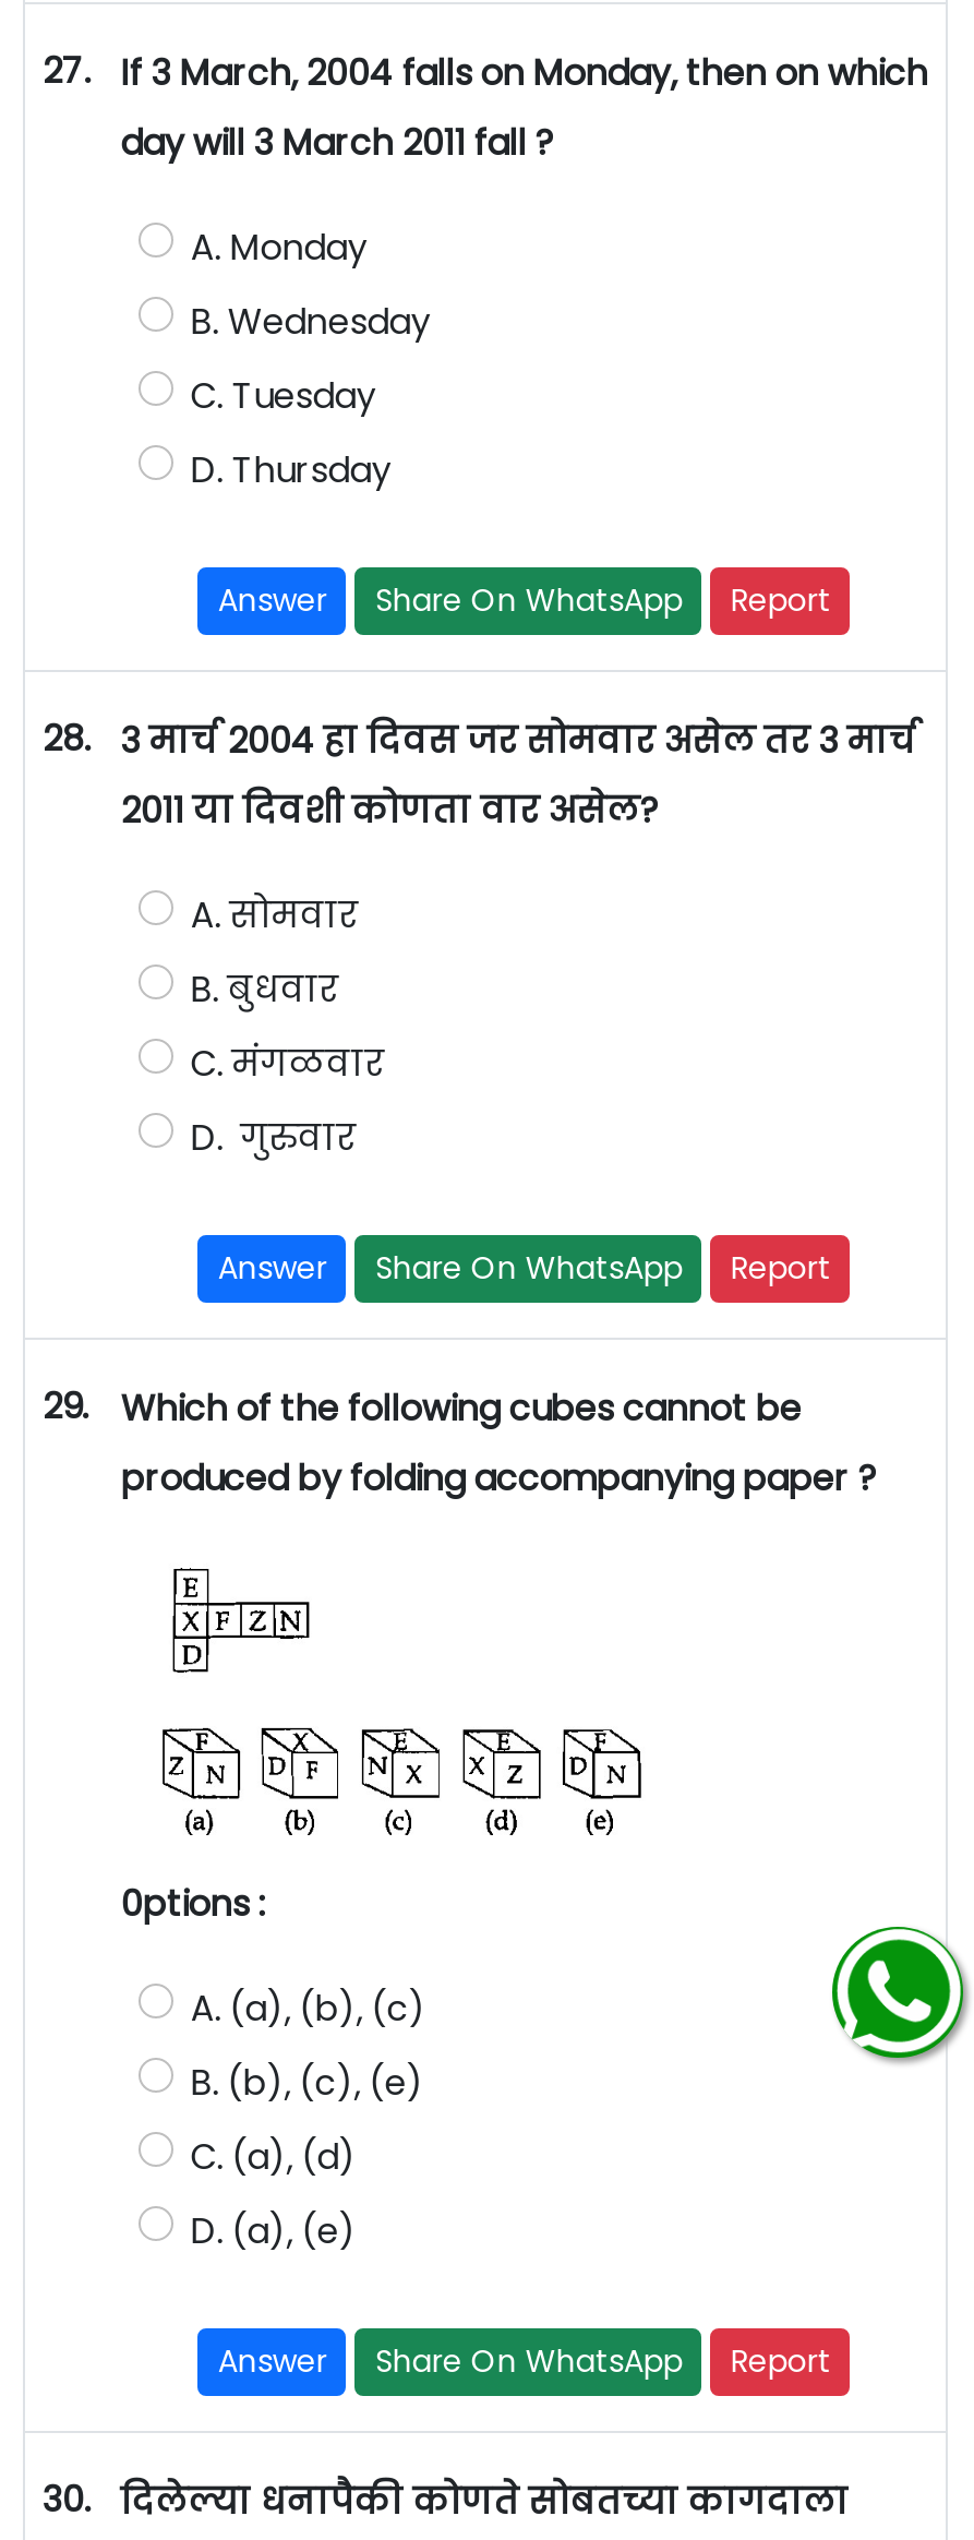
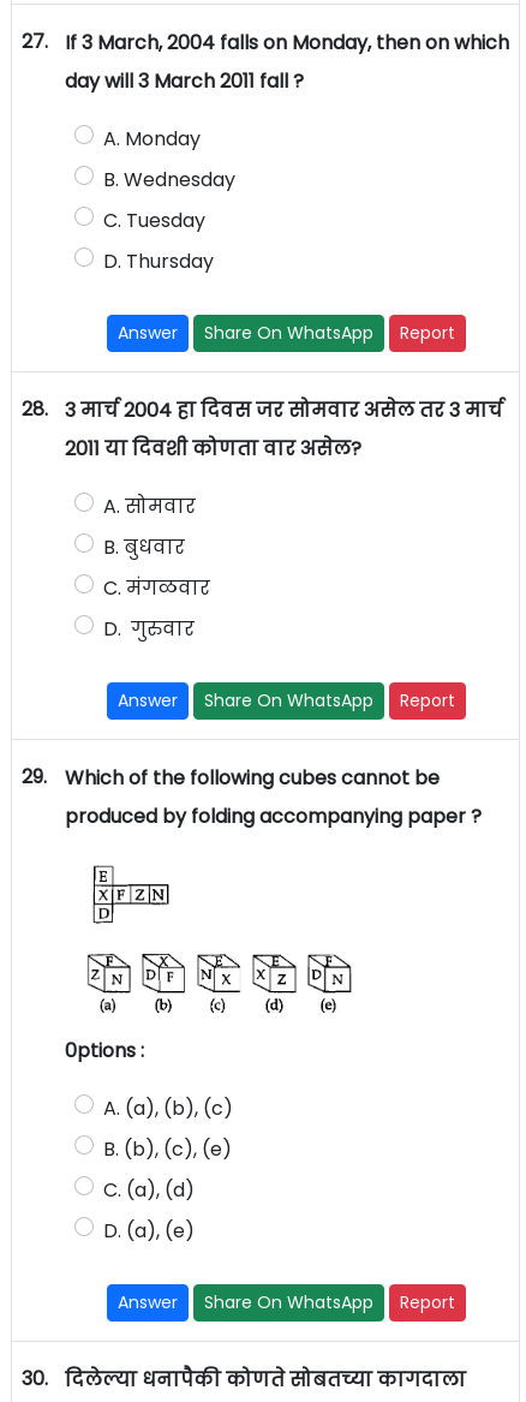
[830,1925,967,2064] [image] -> none

